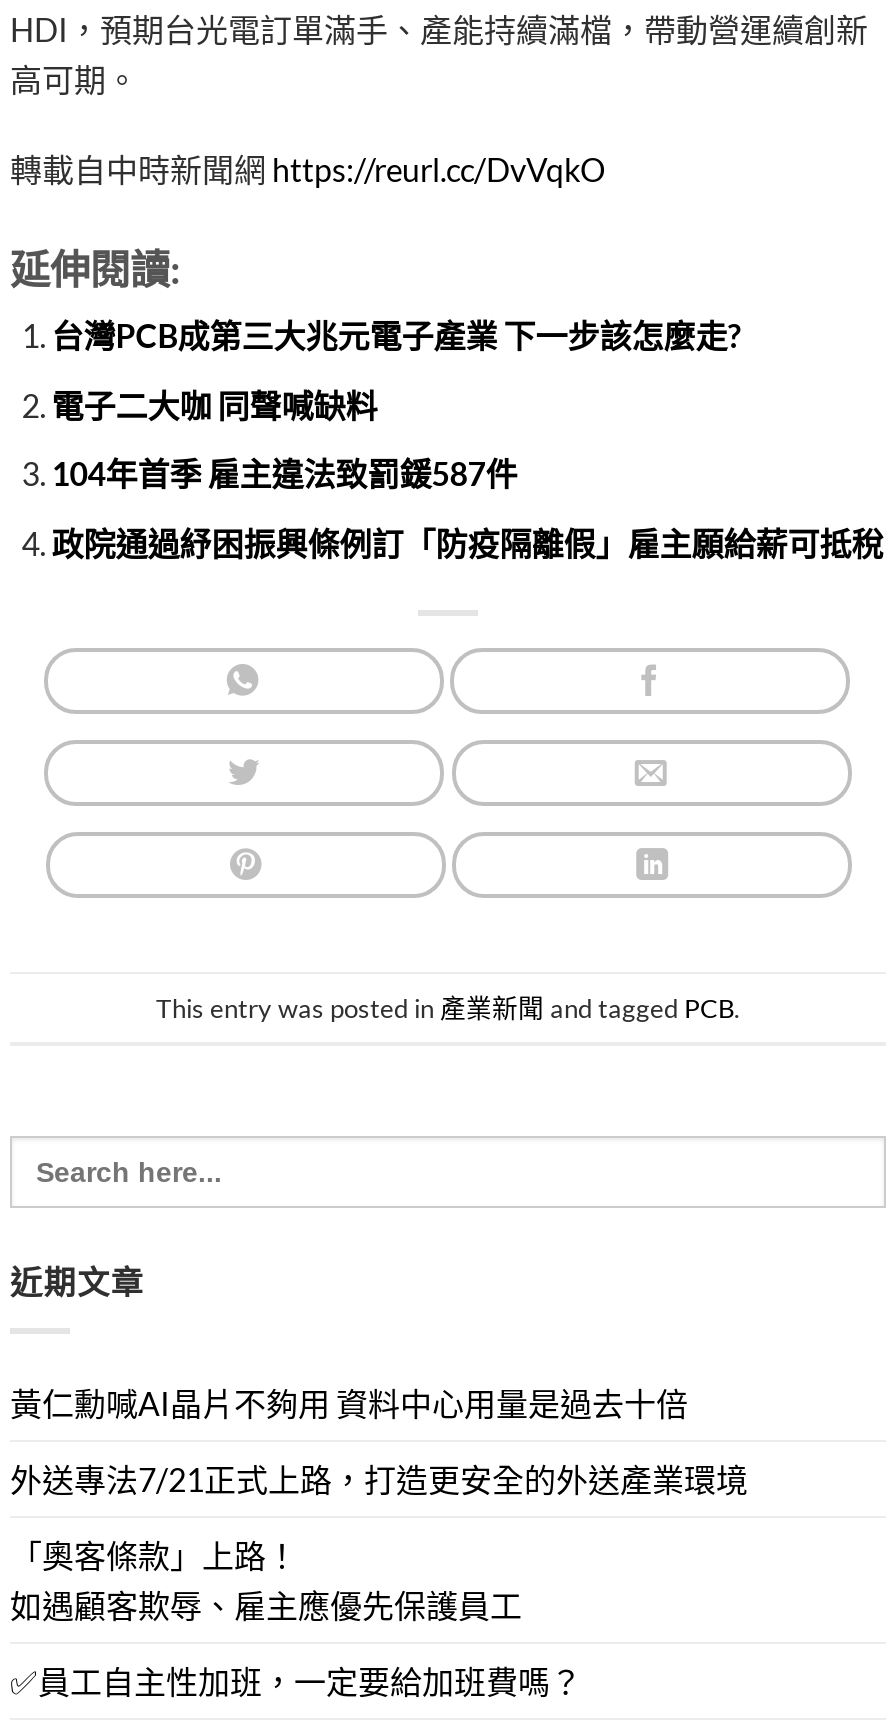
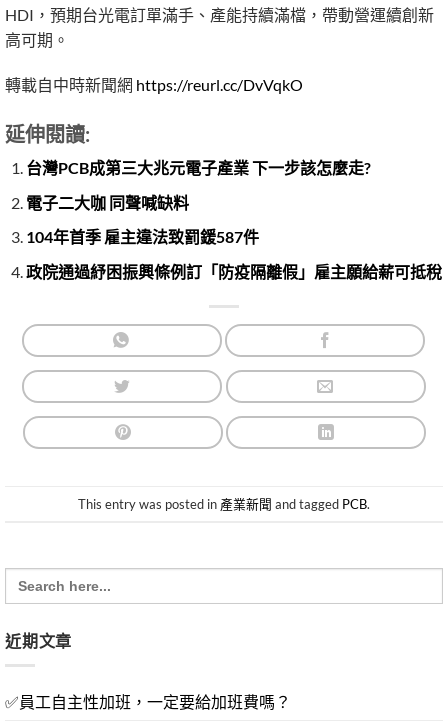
[10,1384,748,1624] 黃仁勳喊AI晶片不夠用 資料中心用量是過去十倍 | 外送專法7/21正式上路，打造更安全的外送產業環境 | 「奧客條款」上路！ | 如遇顧客欺辱、雇主應優先保護員工 -> none

